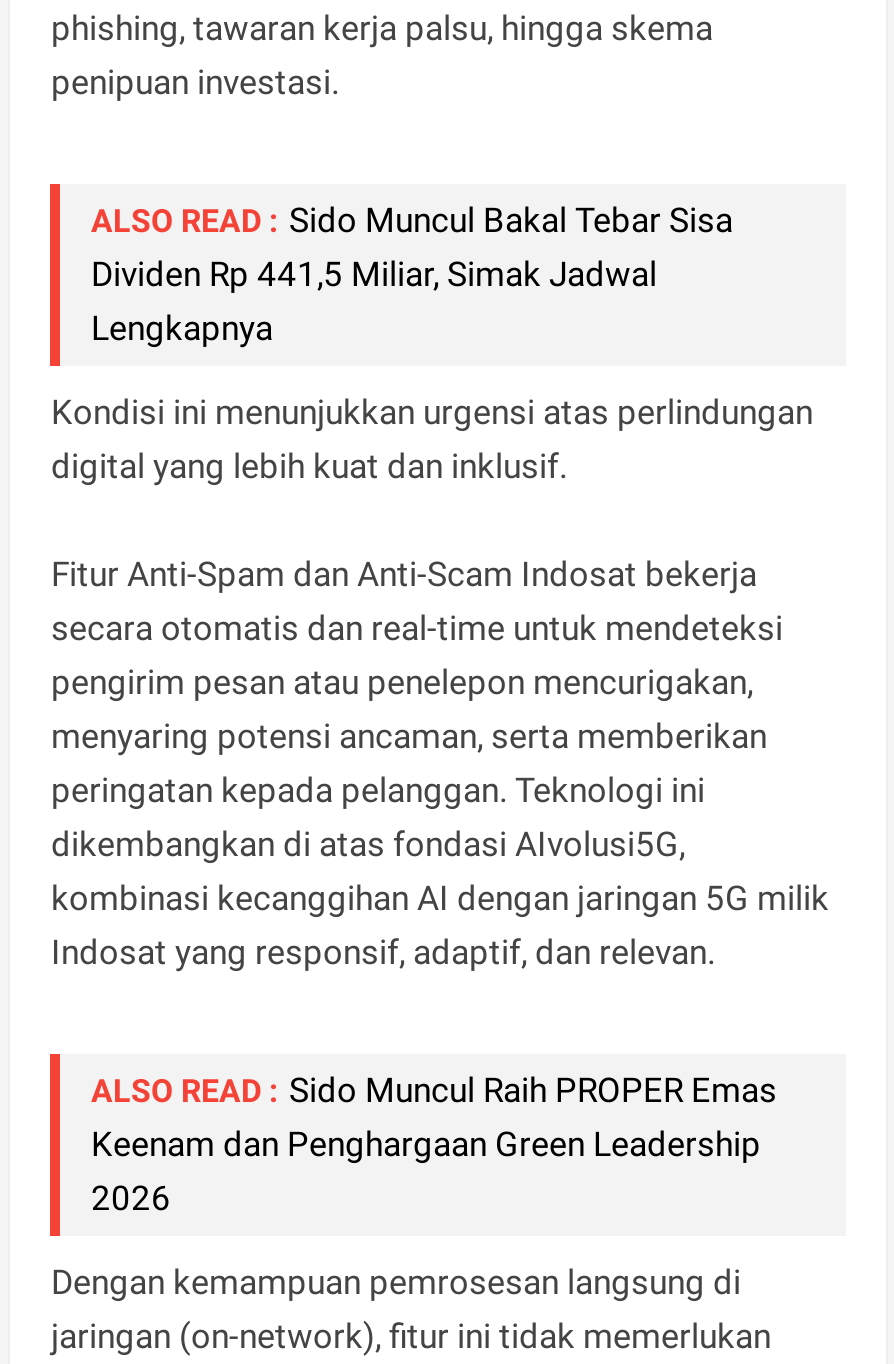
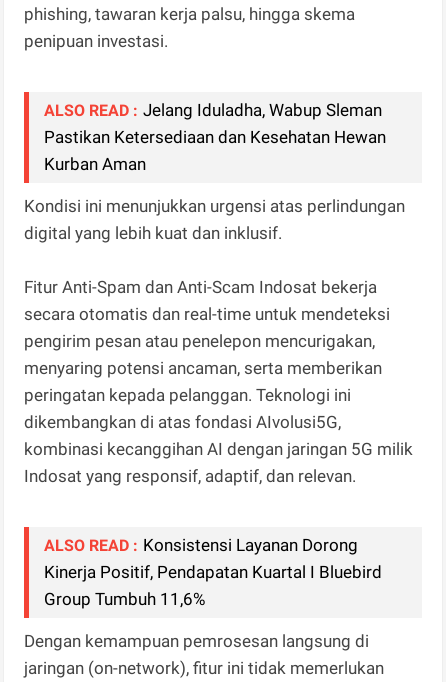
[91,199,733,347] ALSO READ : Sido Muncul Bakal Tebar Sisa | Dividen Rp 441,5 Miliar, Simak Jadwal | Lengkapnya -> [44,100,386,174] ALSO READ : Jelang Iduladha, Wabup Sleman | Pastikan Ketersediaan dan Kesehatan Hewan | Kurban Aman
[91,1069,777,1217] ALSO READ : Sido Muncul Raih PROPER Emas | Keenam dan Penghargaan Green Leadership | 2026 -> [44,535,382,609] ALSO READ : Konsistensi Layanan Dorong | Kinerja Positif, Pendapatan Kuartal I Bluebird | Group Tumbuh 11,6%

